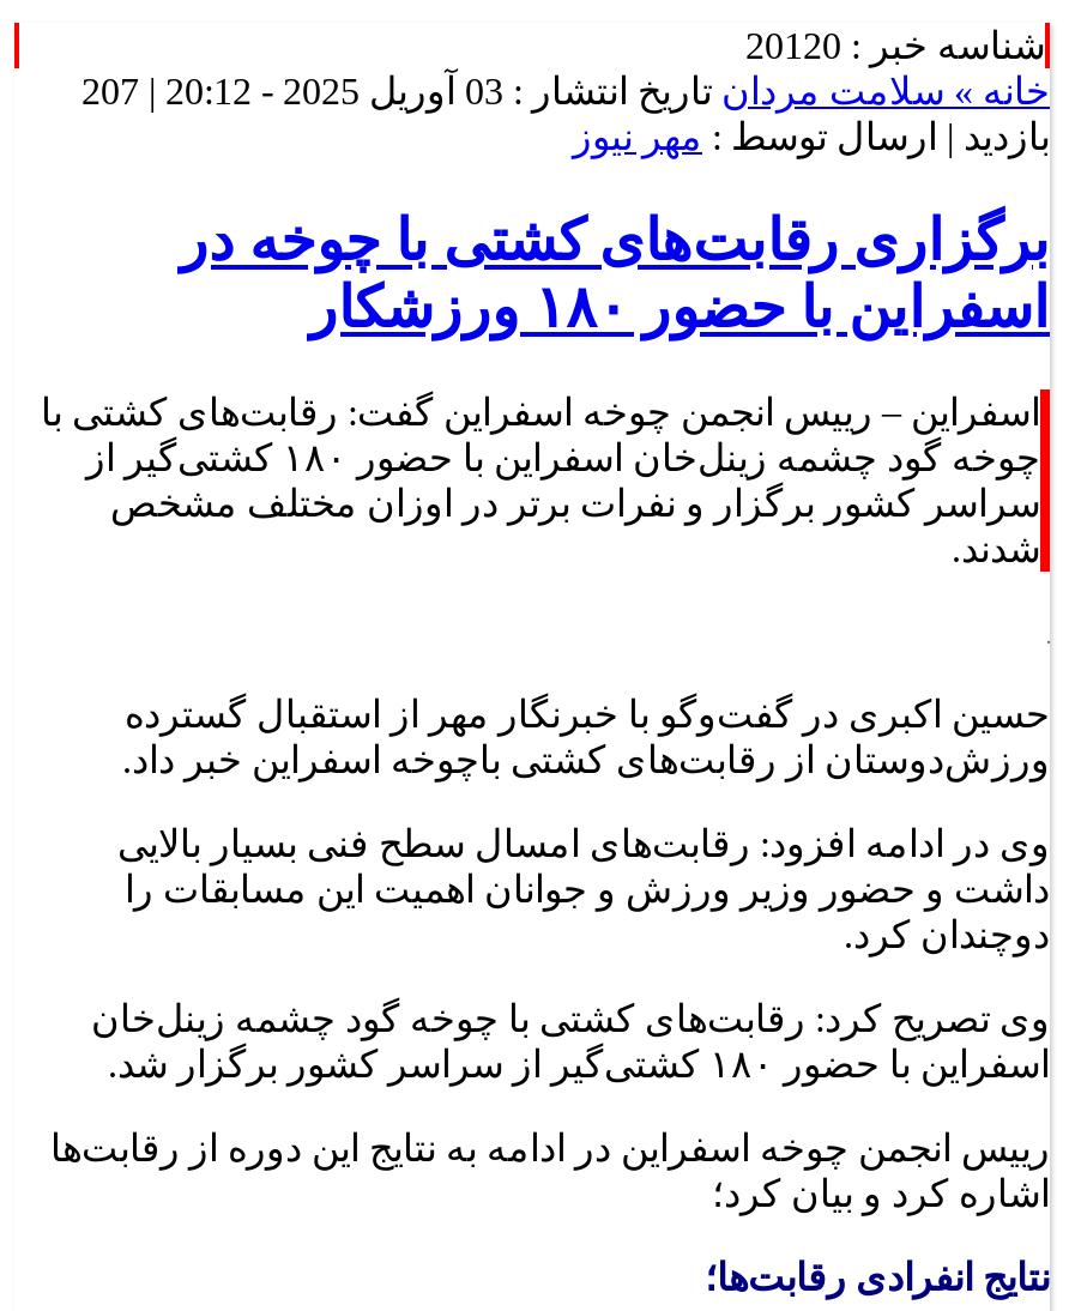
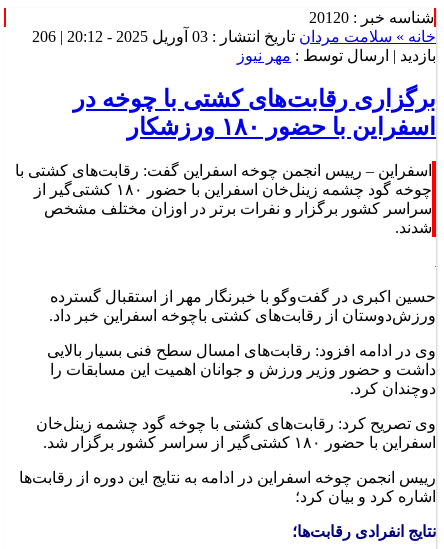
[81,70,139,111] 207 -> [32,28,56,45] 206

